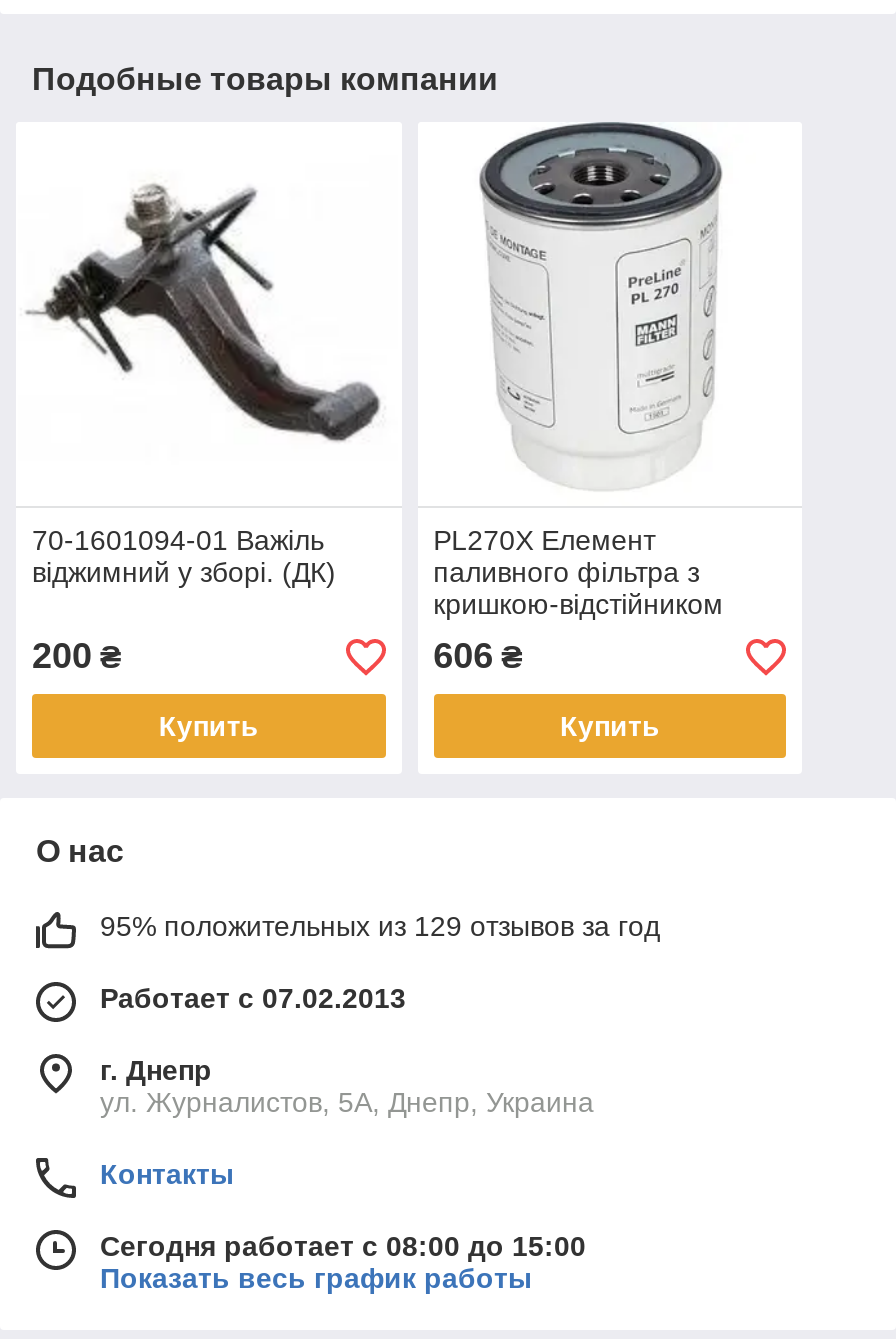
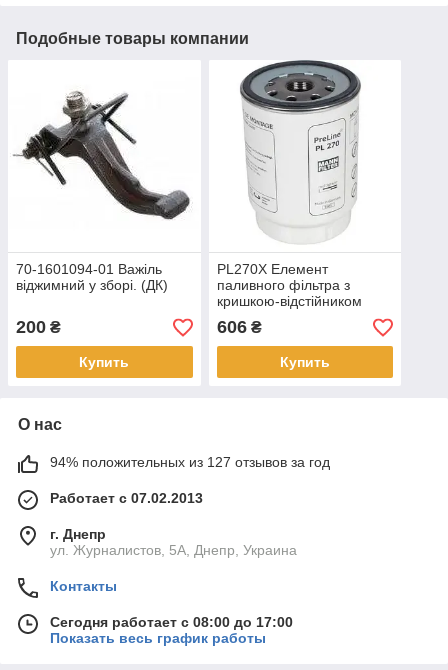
[100,911,660,943] 95% положительных из 129 отзывов за год -> [50,454,330,470] 94% положительных из 127 отзывов за год
[100,1231,586,1263] Сегодня работает с 08:00 до 15:00 -> [50,614,293,630] Сегодня работает с 08:00 до 17:00

